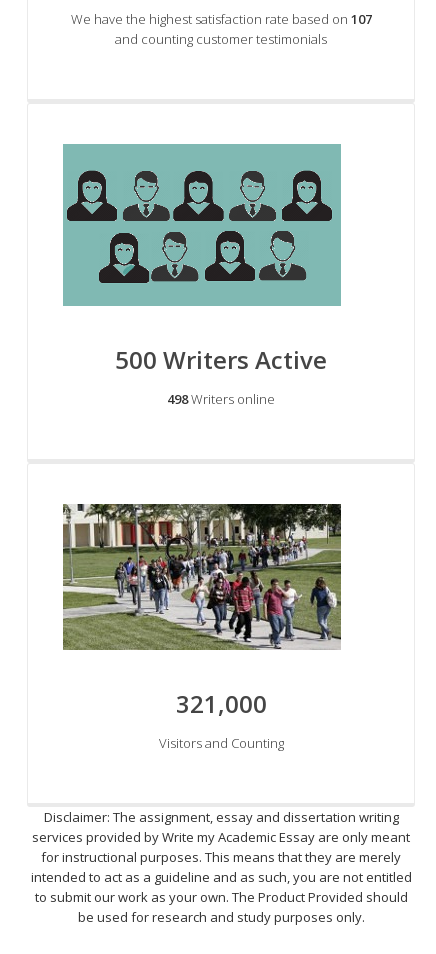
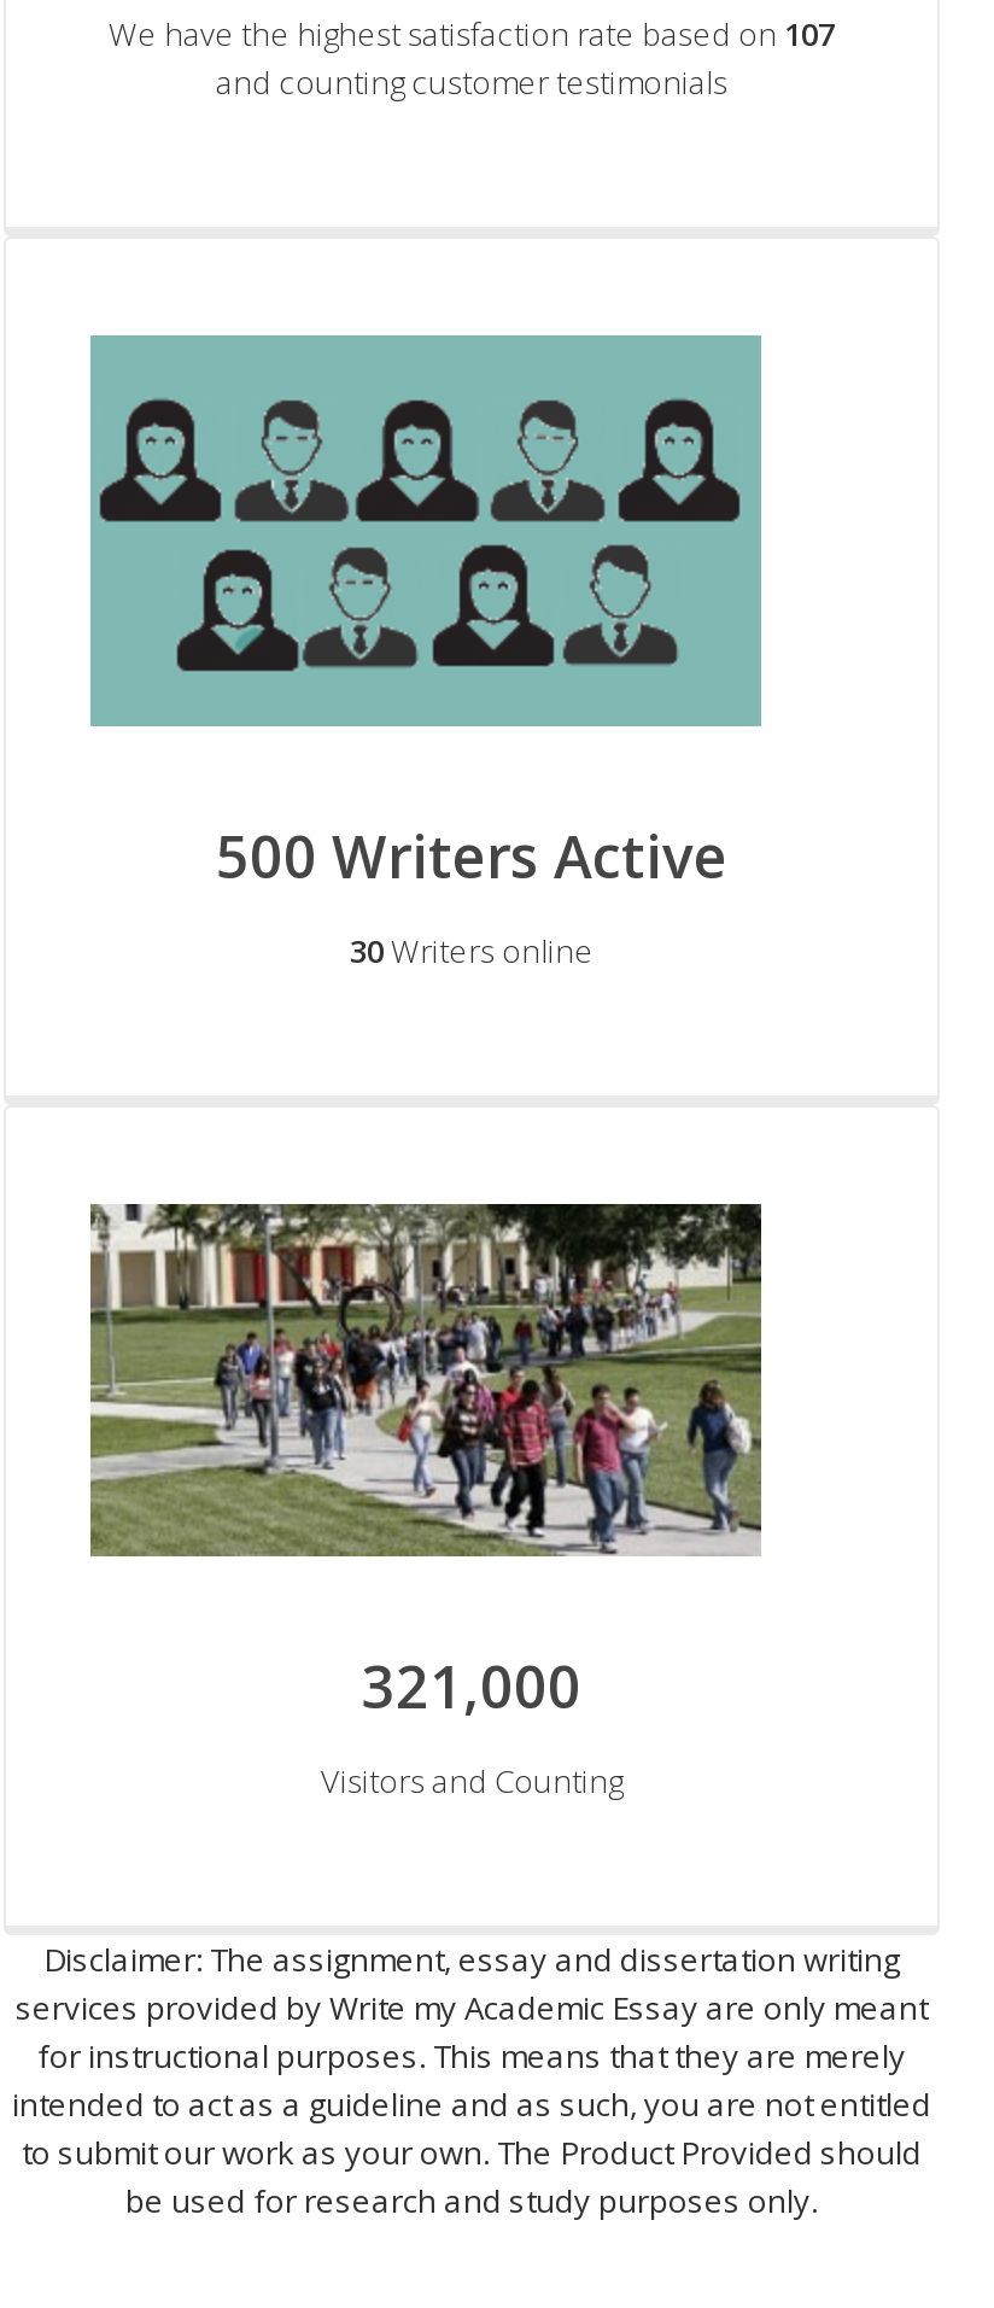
[167,390,275,408] 498 Writers online -> [350,929,594,972] 30 Writers online

